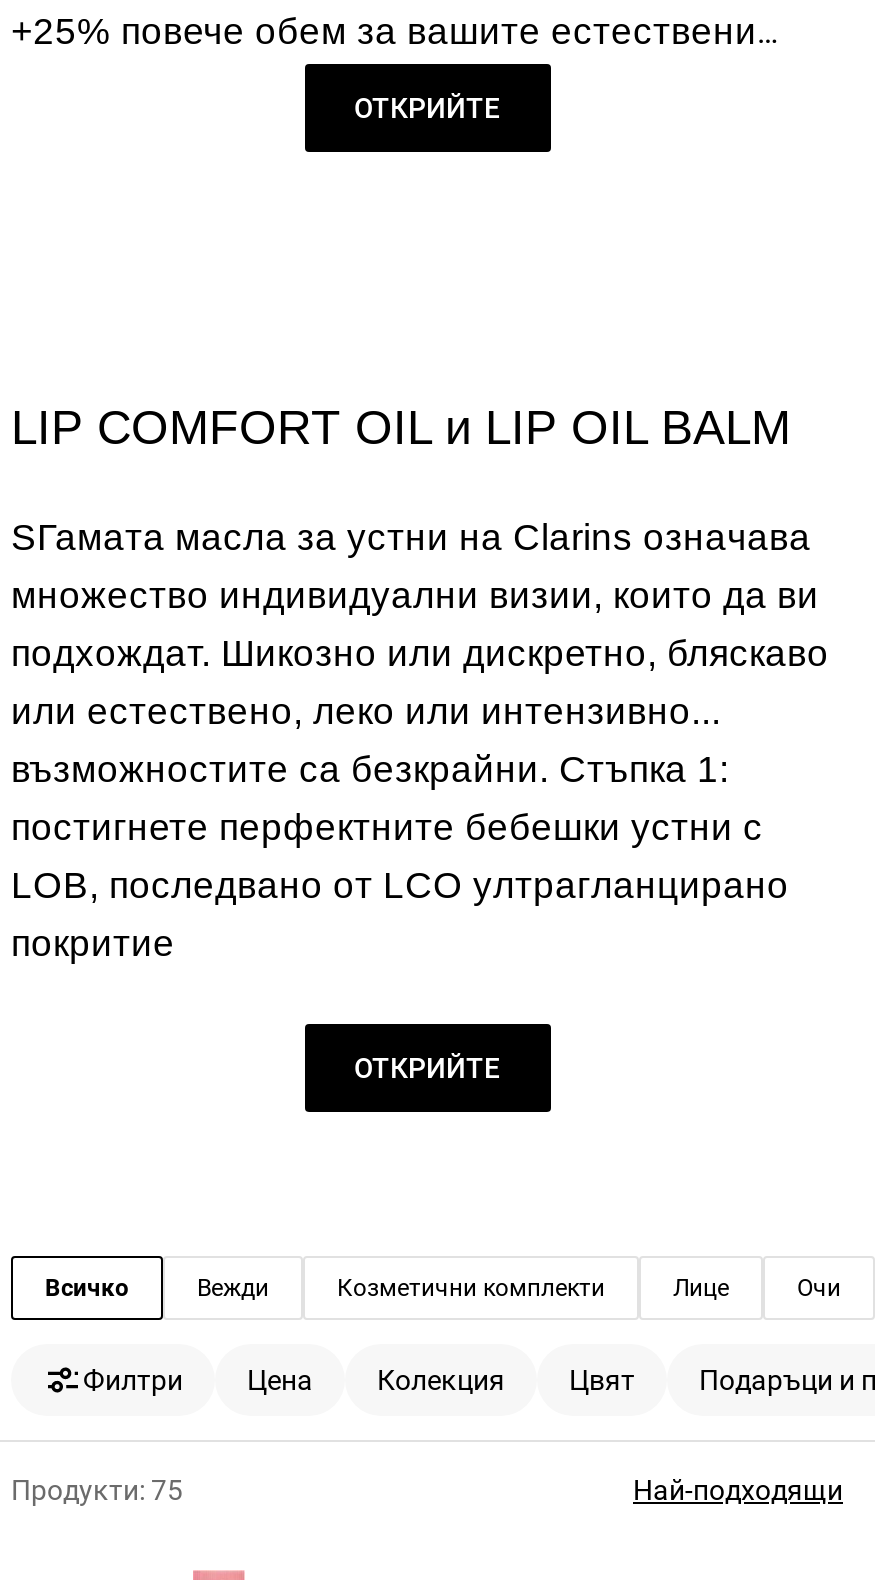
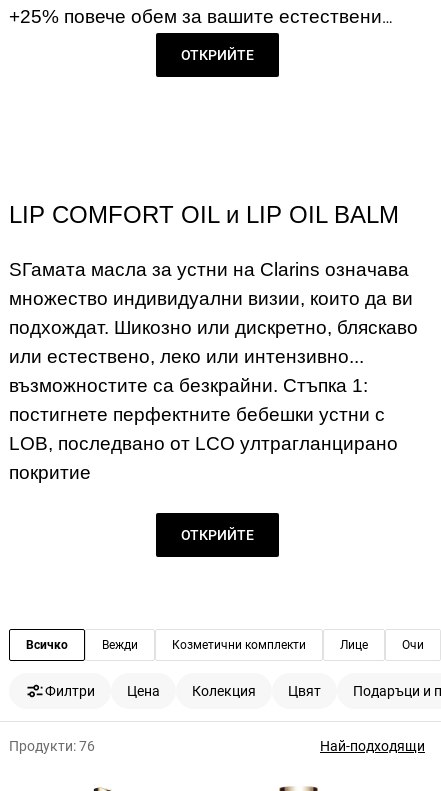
[11,1473,183,1505] Продукти: 75 -> [9,737,95,753] Продукти: 76

